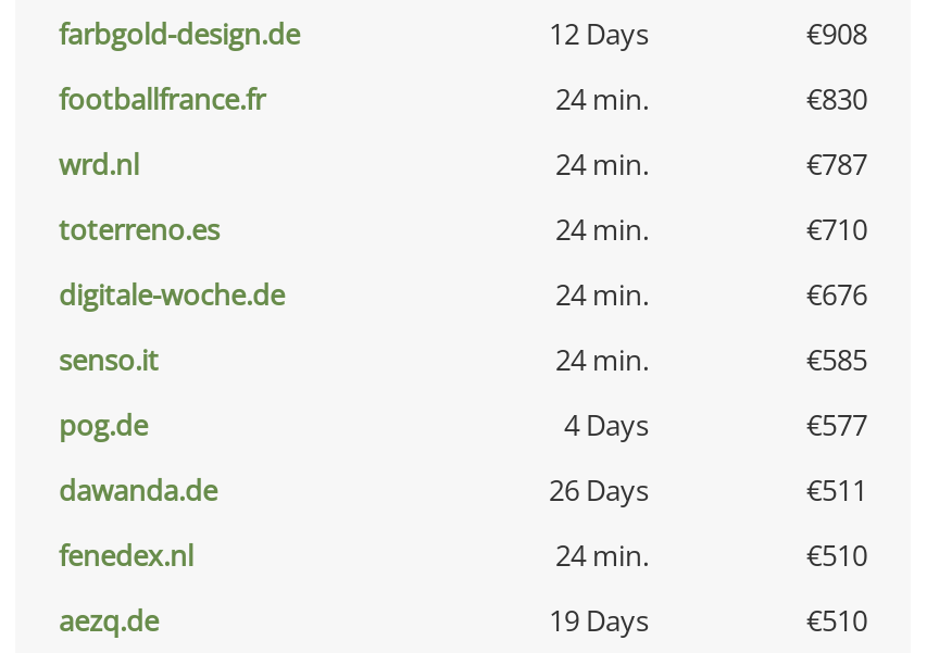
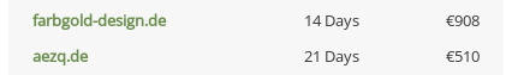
[549,14,649,53] 12 Days -> [303,10,359,31] 14 Days
[59,79,867,575] footballfrance.fr | 24 min. | €830 | wrd.nl | 24 min. | €787 | toterreno.es | 24 min. | €710 | digitale-woche.de | 24 min. | €676 | senso.it | 24 min. | €585 | pog.de | 4 Days | €577 | dawanda.de | 26 Days | €511 | fenedex.nl | 24 min. | €510 -> none
[549,601,649,640] 19 Days -> [303,45,359,67] 21 Days

